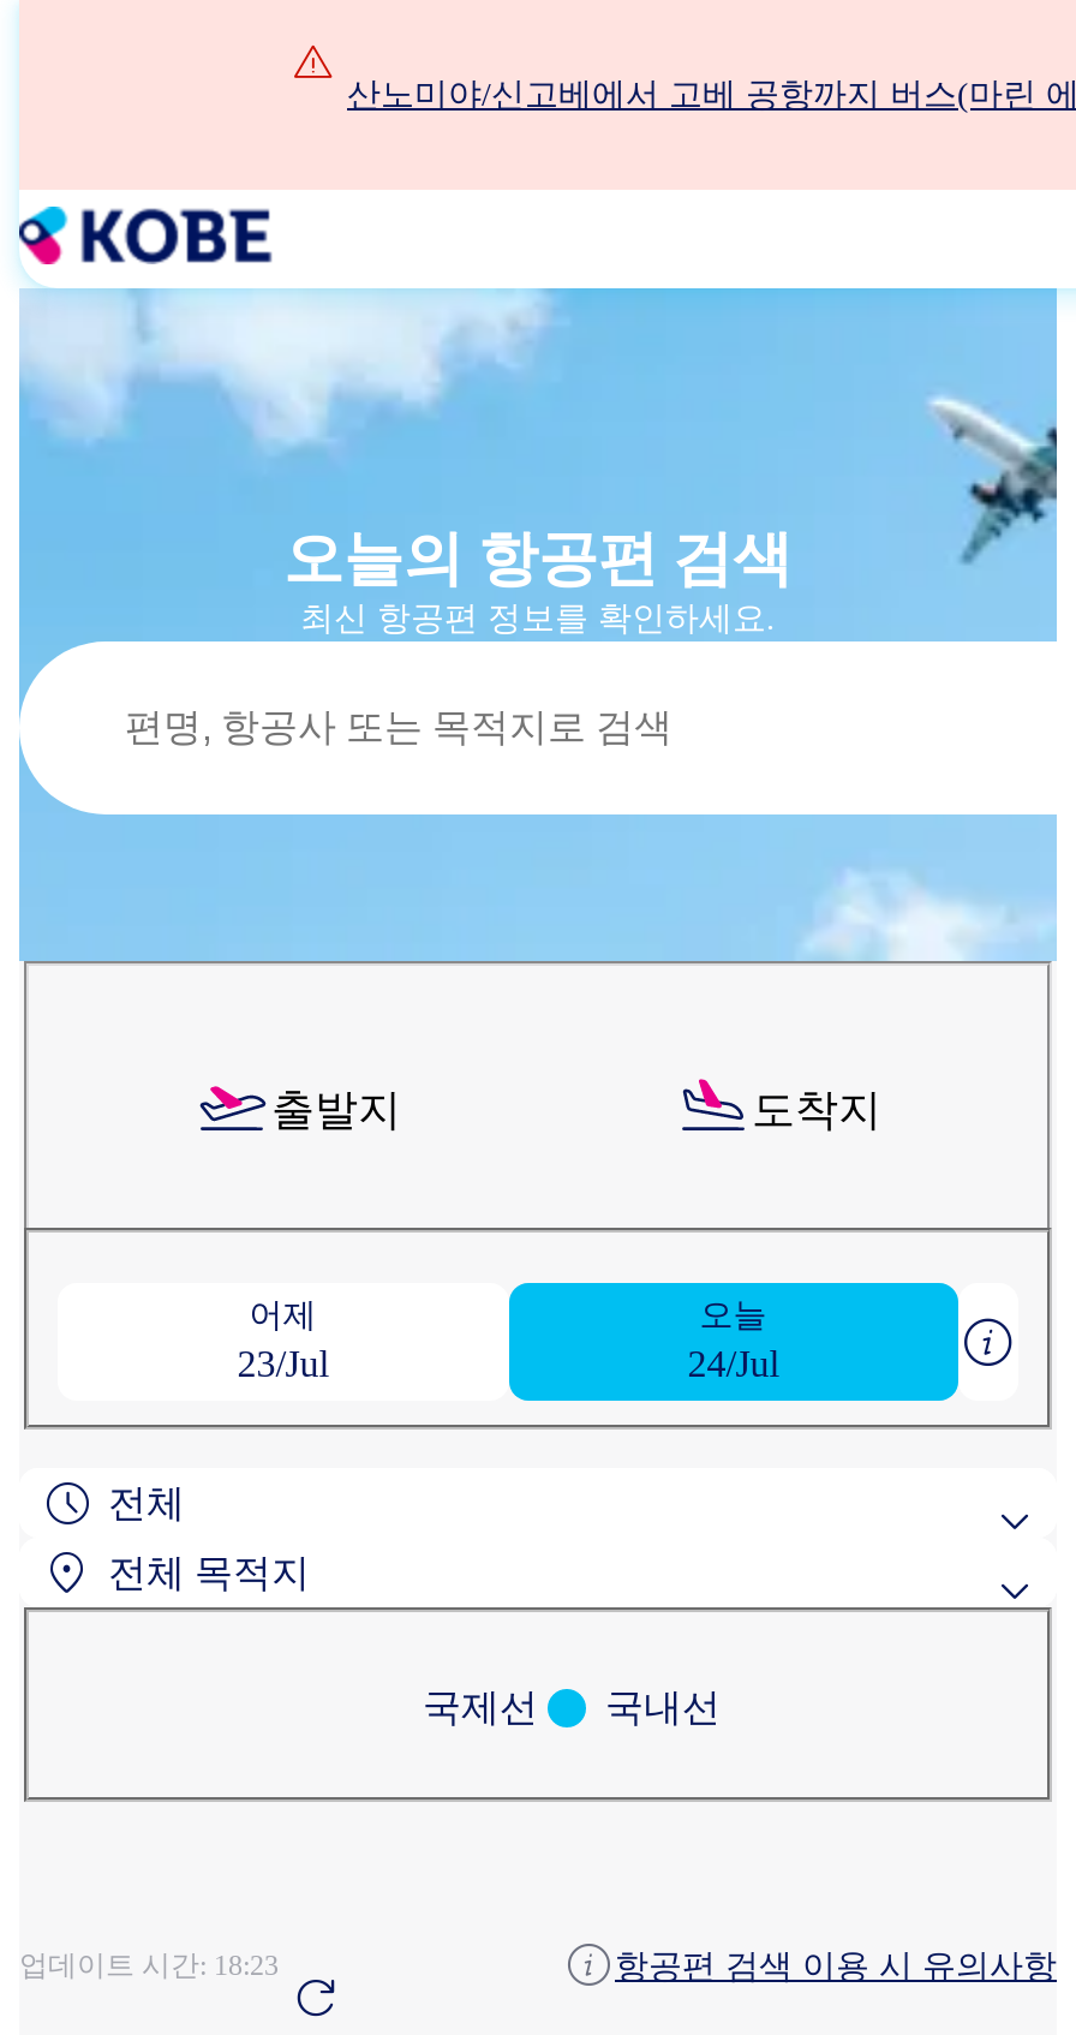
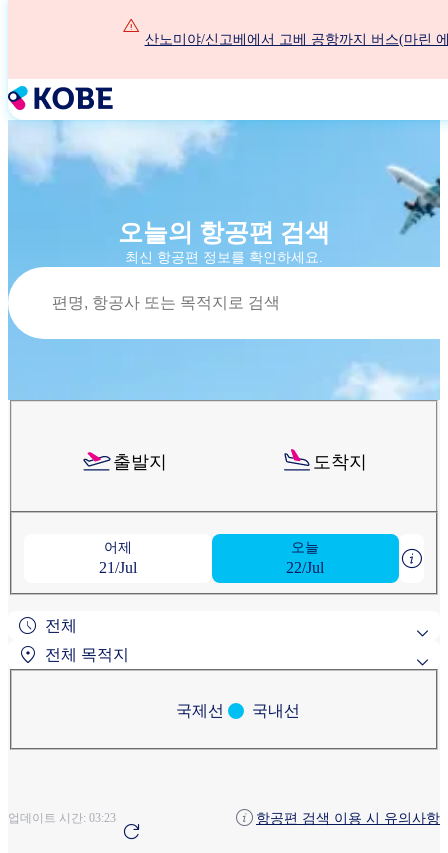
[237,1344,329,1384] 23/Jul -> [99,559,137,576] 21/Jul
[687,1344,779,1384] 24/Jul -> [286,559,324,576] 22/Jul
[19,1949,279,1982] 업데이트 시간: 18:23 -> [8,811,116,825] 업데이트 시간: 03:23

